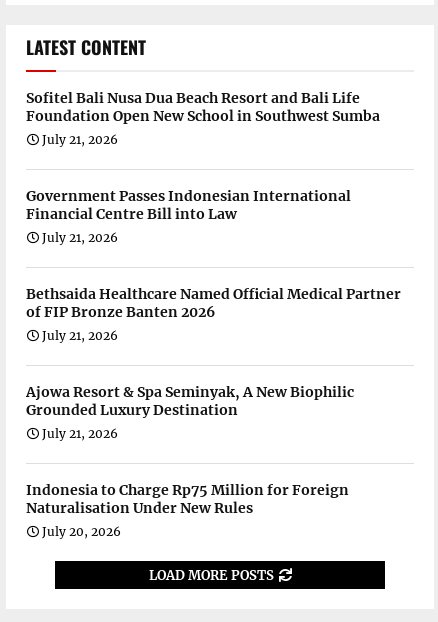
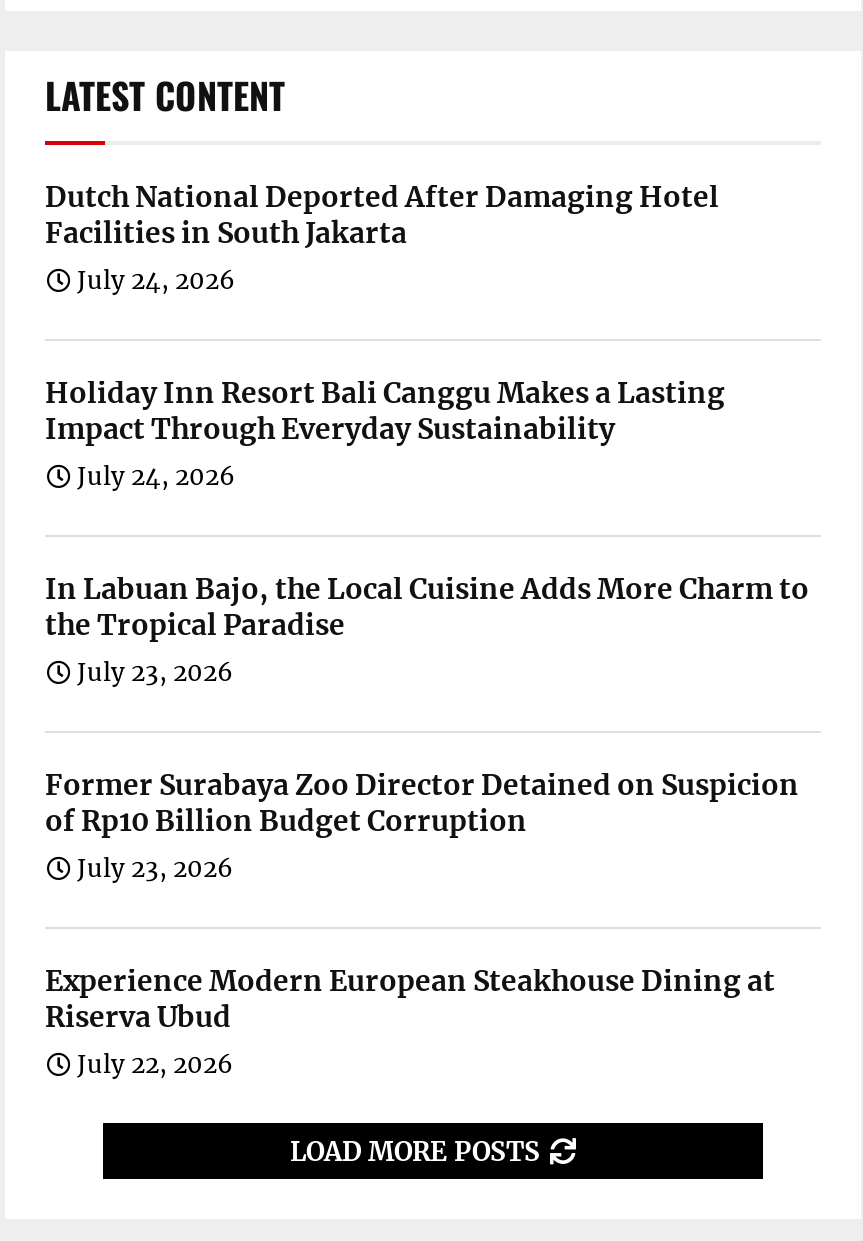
[26,89,380,147] Sofitel Bali Nusa Dua Beach Resort and Bali Life | Foundation Open New School in Southwest Sumba | July 21, 2026 -> [45,178,719,294] Dutch National Deported After Damaging Hotel | Facilities in South Jakarta | July 24, 2026
[26,187,351,245] Government Passes Indonesian International | Financial Centre Bill into Law | July 21, 2026 -> [45,374,725,490] Holiday Inn Resort Bali Canggu Makes a Lasting | Impact Through Everyday Sustainability | July 24, 2026
[26,285,401,343] Bethsaida Healthcare Named Official Medical Partner | of FIP Bronze Banten 2026 | July 21, 2026 -> [45,570,809,686] In Labuan Bajo, the Local Cuisine Adds More Charm to | the Tropical Paradise | July 23, 2026
[26,383,354,441] Ajowa Resort & Spa Seminyak, A New Biophilic | Grounded Luxury Destination | July 21, 2026 -> [45,766,799,882] Former Surabaya Zoo Director Detained on Suspicion | of Rp10 Billion Budget Corruption | July 23, 2026
[26,481,349,539] Indonesia to Charge Rp75 Million for Foreign | Naturalisation Under New Rules | July 20, 2026 -> [45,962,775,1078] Experience Modern European Steakhouse Dining at | Riserva Ubud | July 22, 2026

